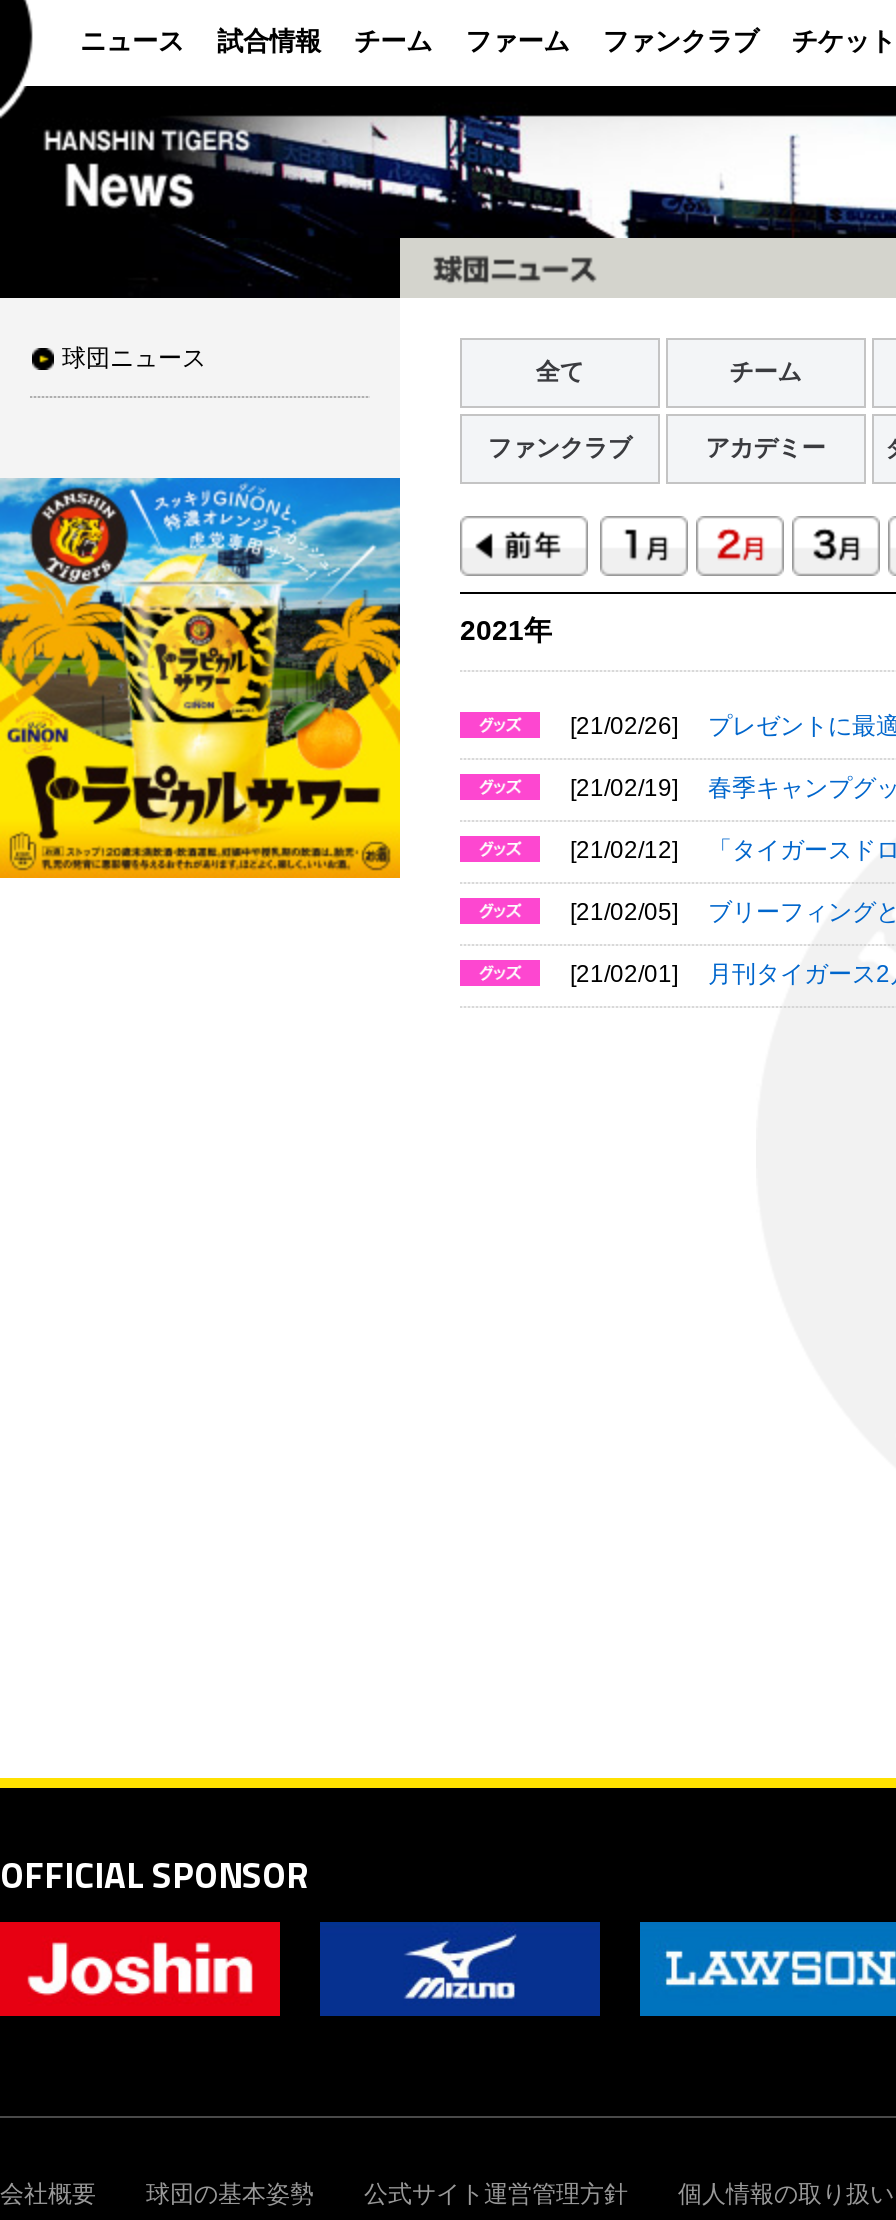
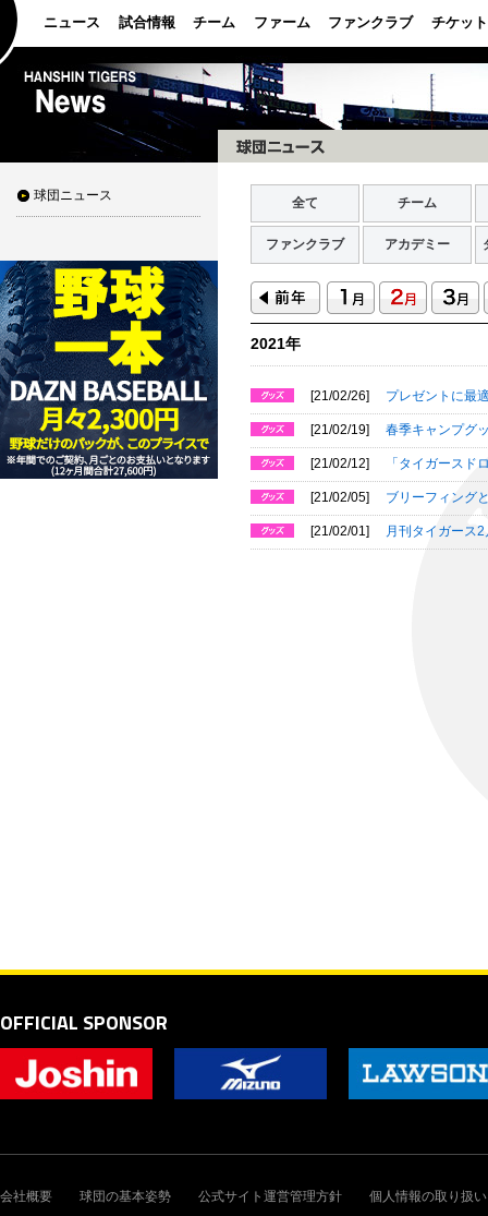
[6,476,402,880] [image] -> [3,260,219,480] [image]

